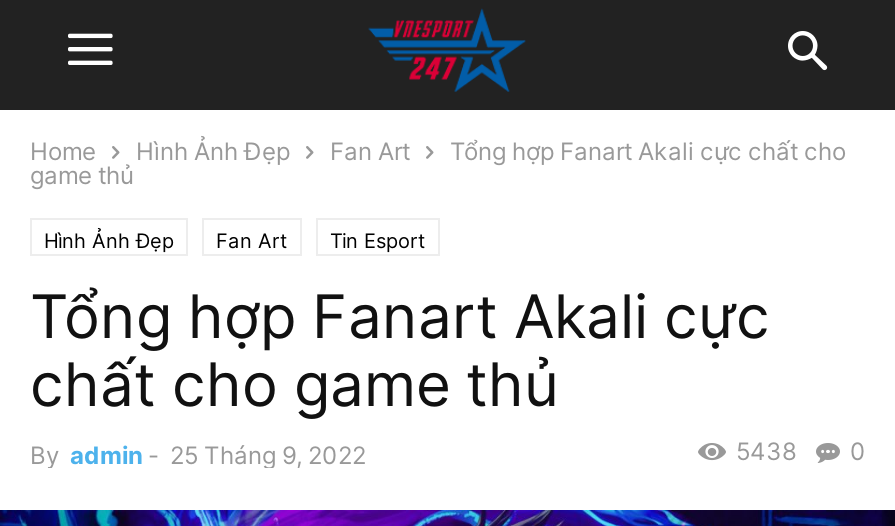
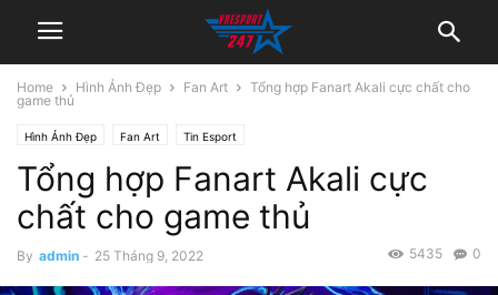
[736,436,866,466] 5438 0 -> [409,245,481,262] 5435 0

